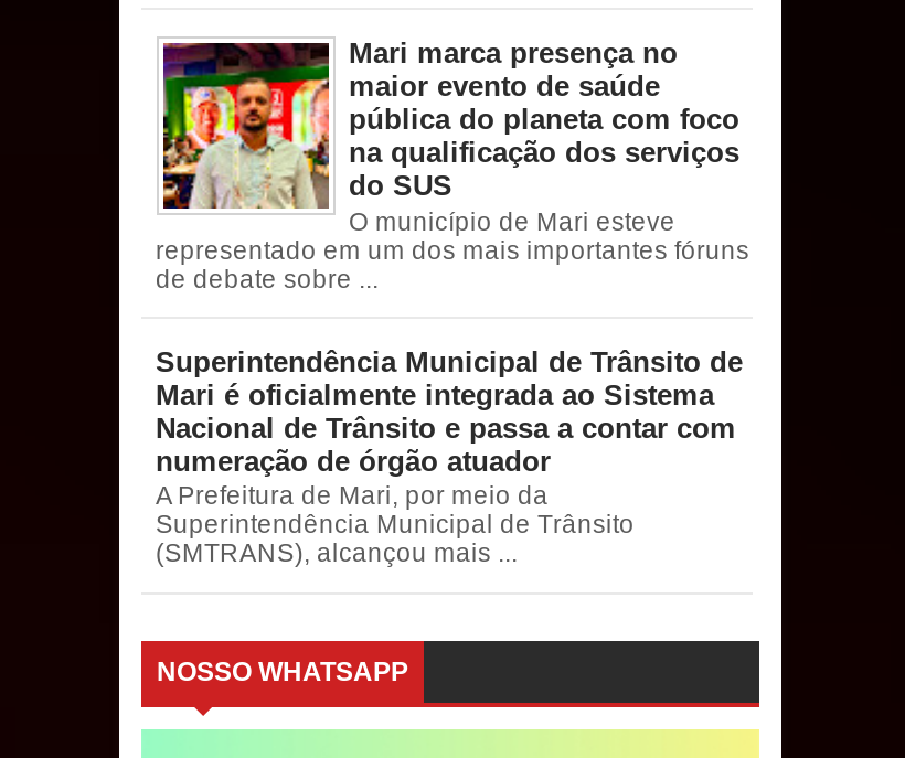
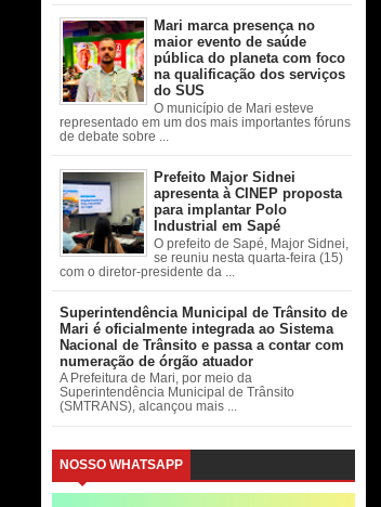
none -> [59,169,349,278] [image] | Prefeito Major Sidnei | apresenta à CINEP proposta | para implantar Polo | Industrial em Sapé | O prefeito de Sapé, Major Sidnei, | se reuniu nesta quarta-feira (15) | com o diretor-presidente da ...

